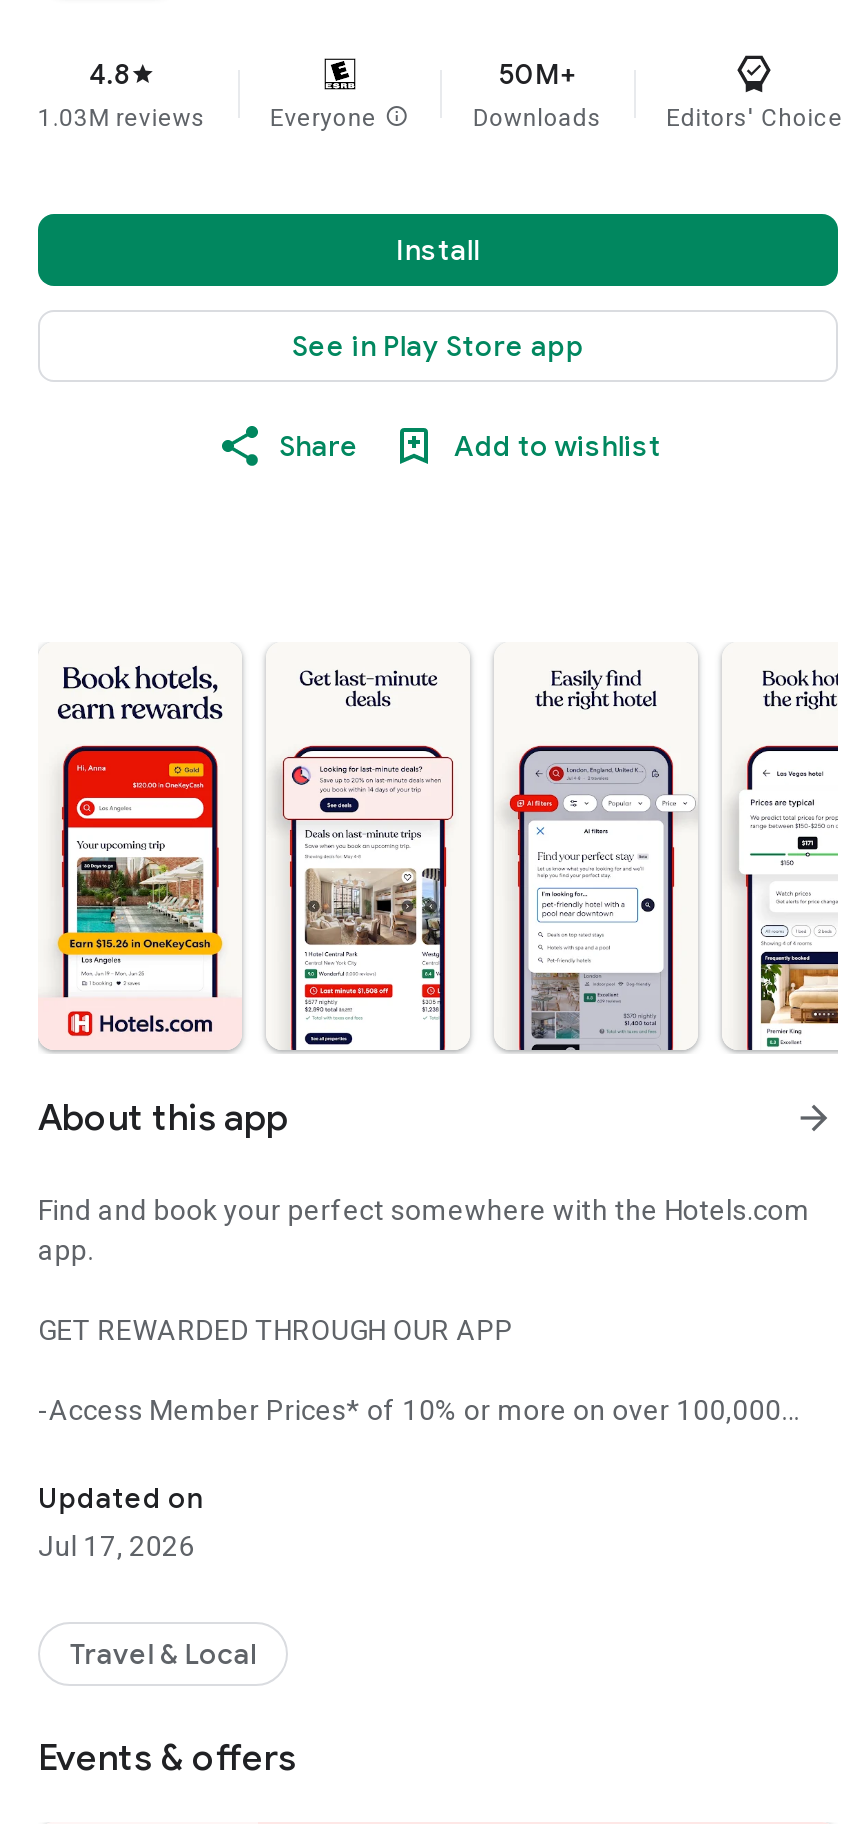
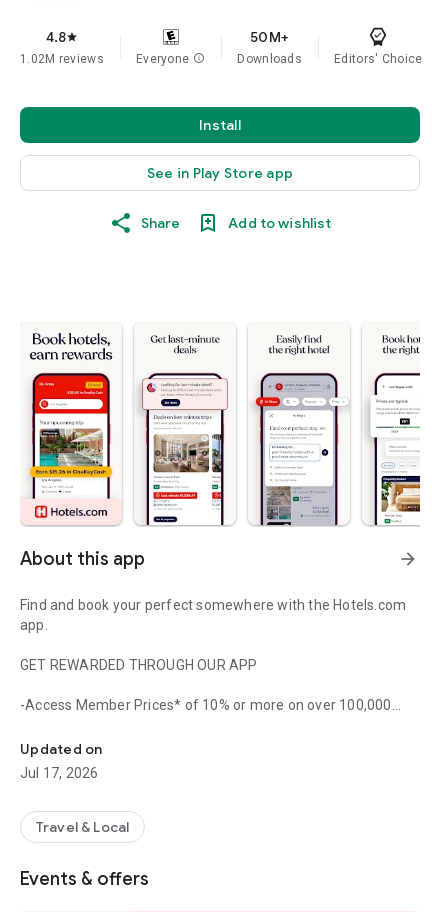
[38,104,206,132] 1.03M reviews -> [20,52,104,66] 1.02M reviews

